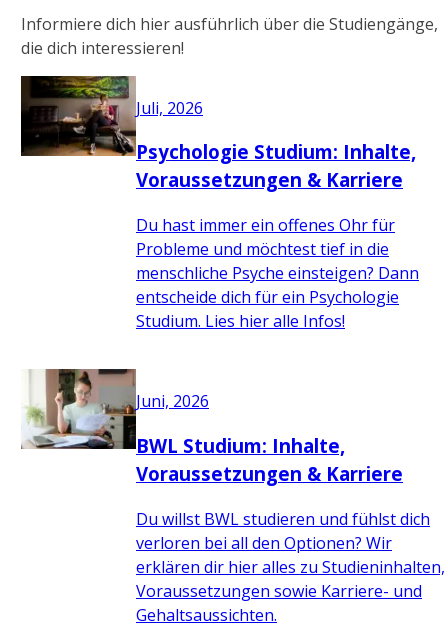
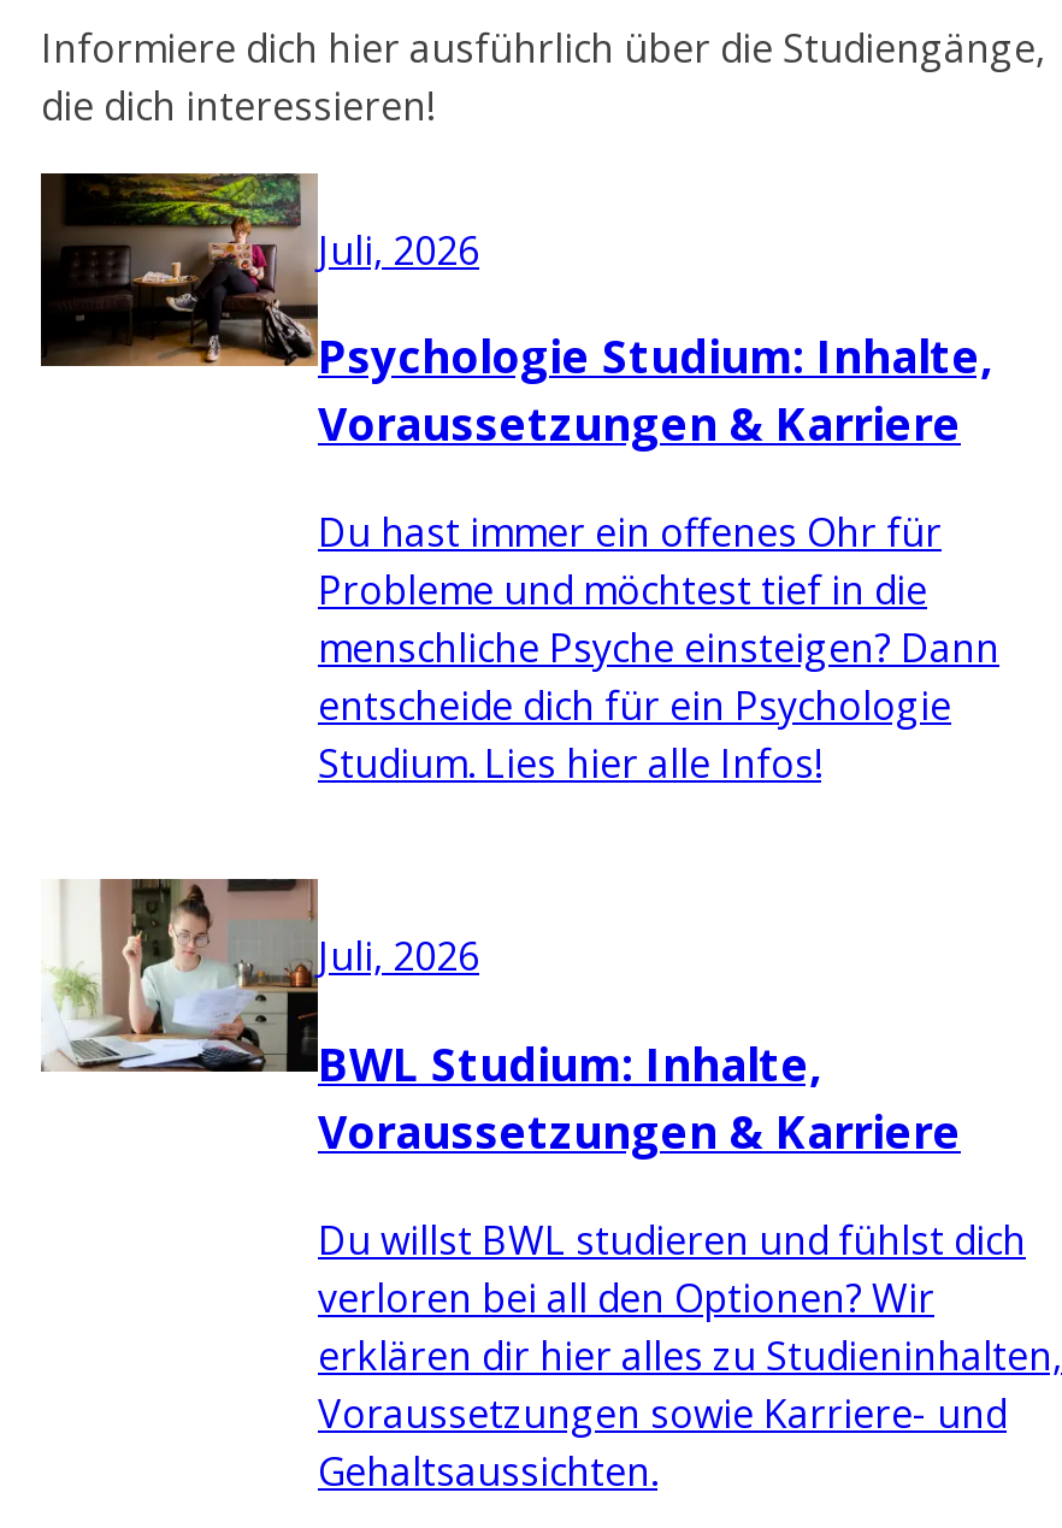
[136,390,209,412] Juni, 2026 -> [318,930,479,983] Juli, 2026

